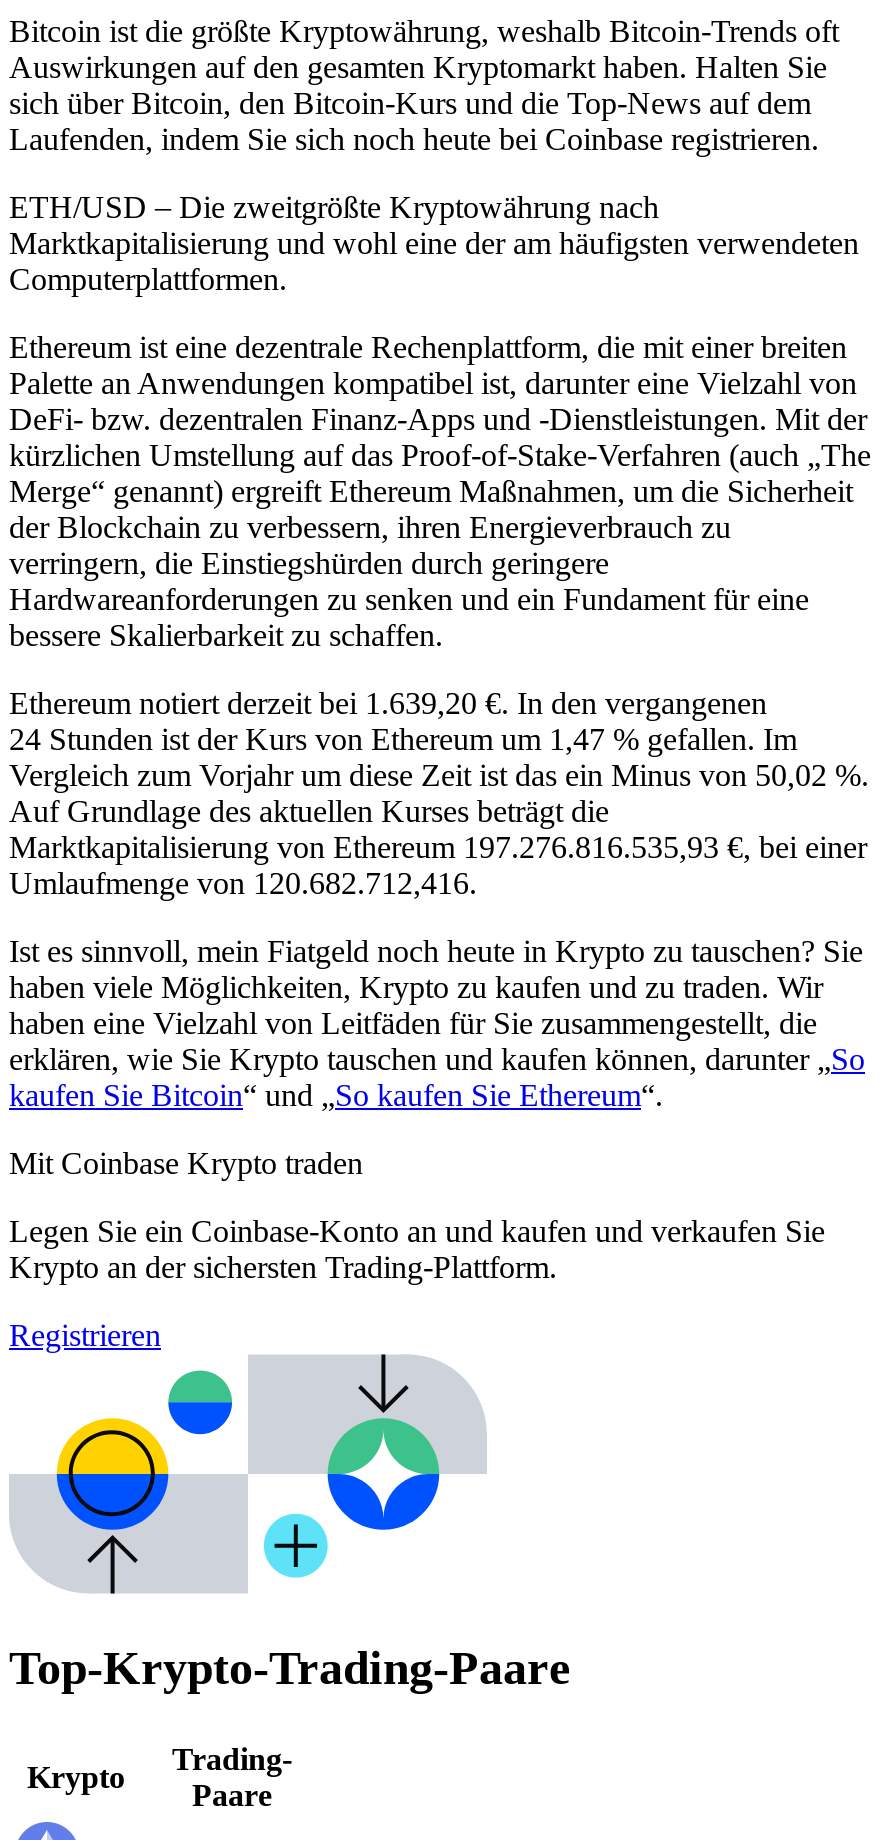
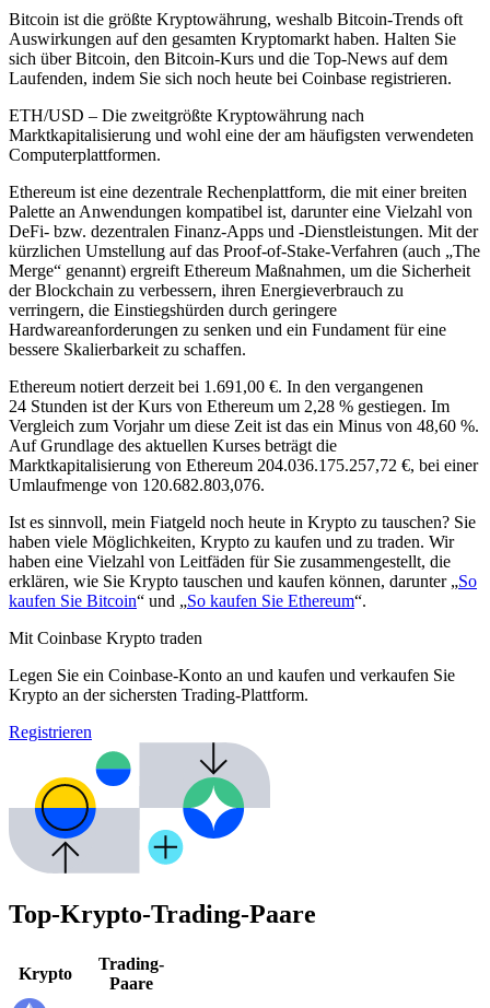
[9,686,767,720] Ethereum notiert derzeit bei 1.639,20 €. In den vergangenen -> [9,377,423,396] Ethereum notiert derzeit bei 1.691,00 €. In den vergangenen
[9,722,797,756] 24 Stunden ist der Kurs von Ethereum um 1,47 % gefallen. Im -> [9,397,450,415] 24 Stunden ist der Kurs von Ethereum um 2,28 % gestiegen. Im
[9,758,869,792] Vergleich zum Vorjahr um diese Zeit ist das ein Minus von 50,02 %. -> [9,416,479,435] Vergleich zum Vorjahr um diese Zeit ist das ein Minus von 48,60 %.
[9,830,867,864] Marktkapitalisierung von Ethereum 197.276.816.535,93 €, bei einer -> [9,456,478,474] Marktkapitalisierung von Ethereum 204.036.175.257,72 €, bei einer
[9,866,477,900] Umlaufmenge von 120.682.712,416. -> [9,475,265,494] Umlaufmenge von 120.682.803,076.

